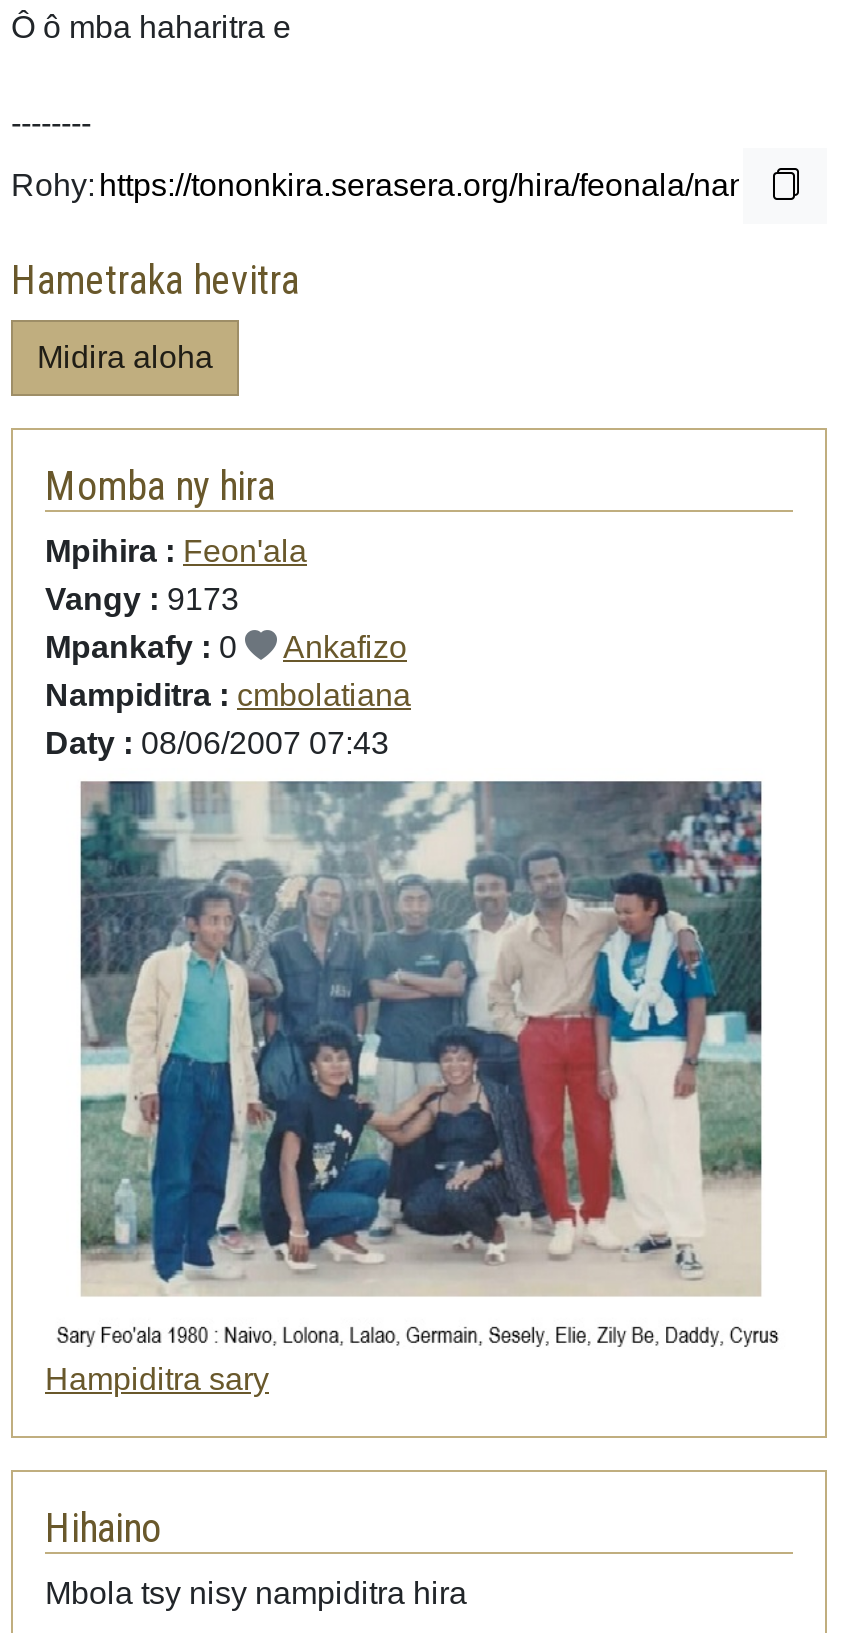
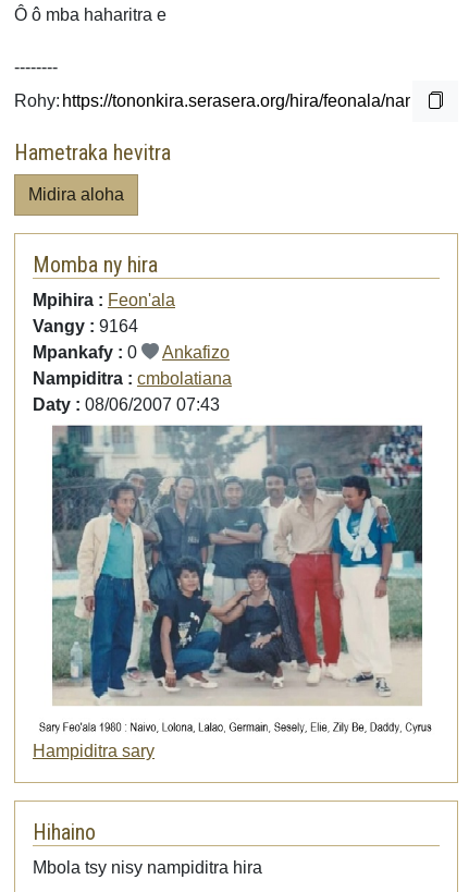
[45,582,239,616] Vangy : 9173 -> [33,317,138,335] Vangy : 9164

